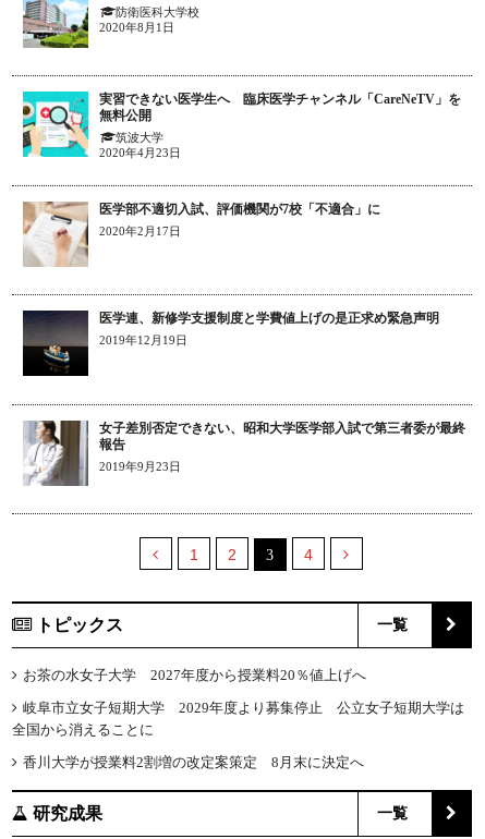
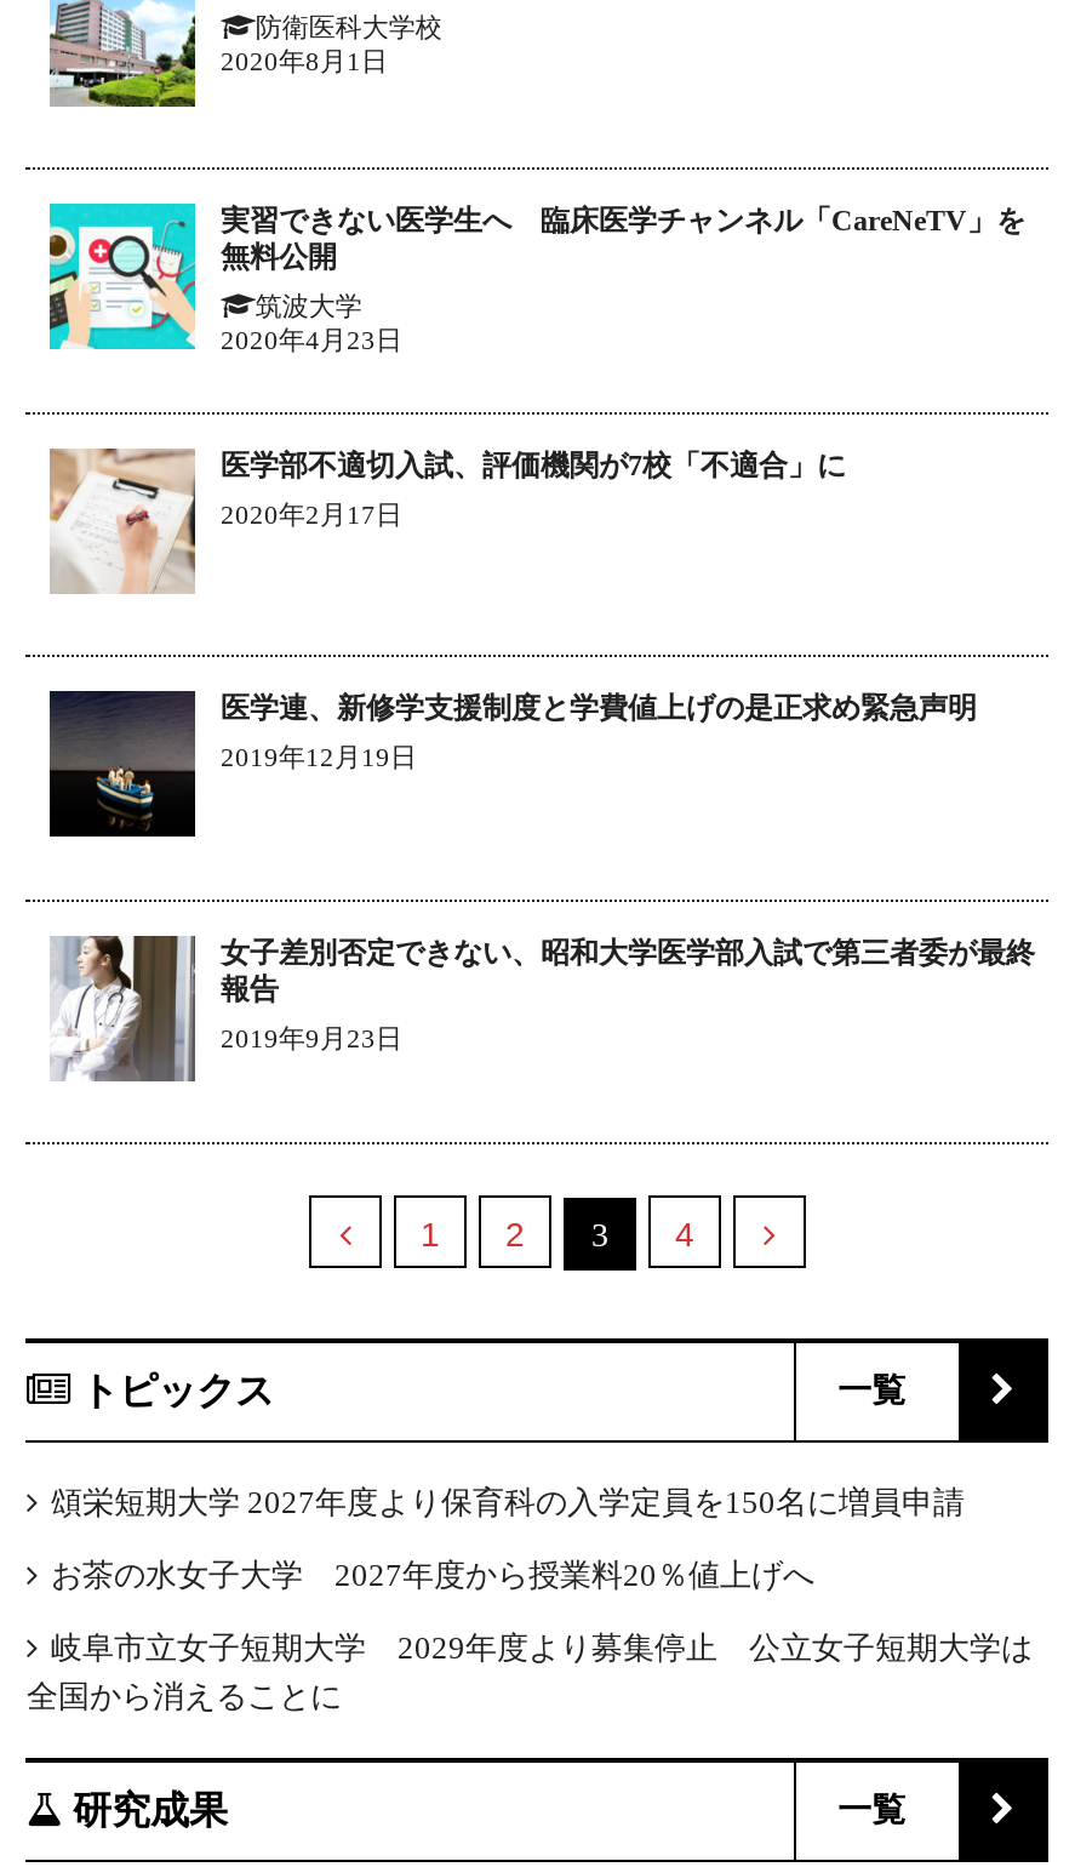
none -> [51,1484,964,1520] 頌栄短期大学 2027年度より保育科の入学定員を150名に増員申請
moved [12,667,465,738] -> [26,1556,1032,1714]: お茶の水女子大学 2027年度から授業料20％値上げへ | 岐阜市立女子短期大学 2029年度より募集停止 公立女子短期大学は | 全国から消えることに
[23,754,364,770] 香川大学が授業料2割増の改定案策定 8月末に決定へ -> none

